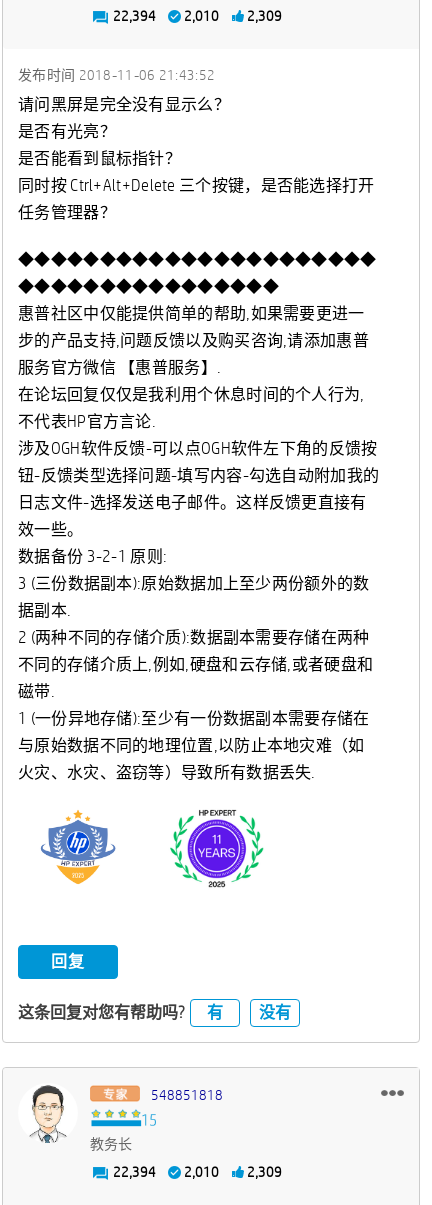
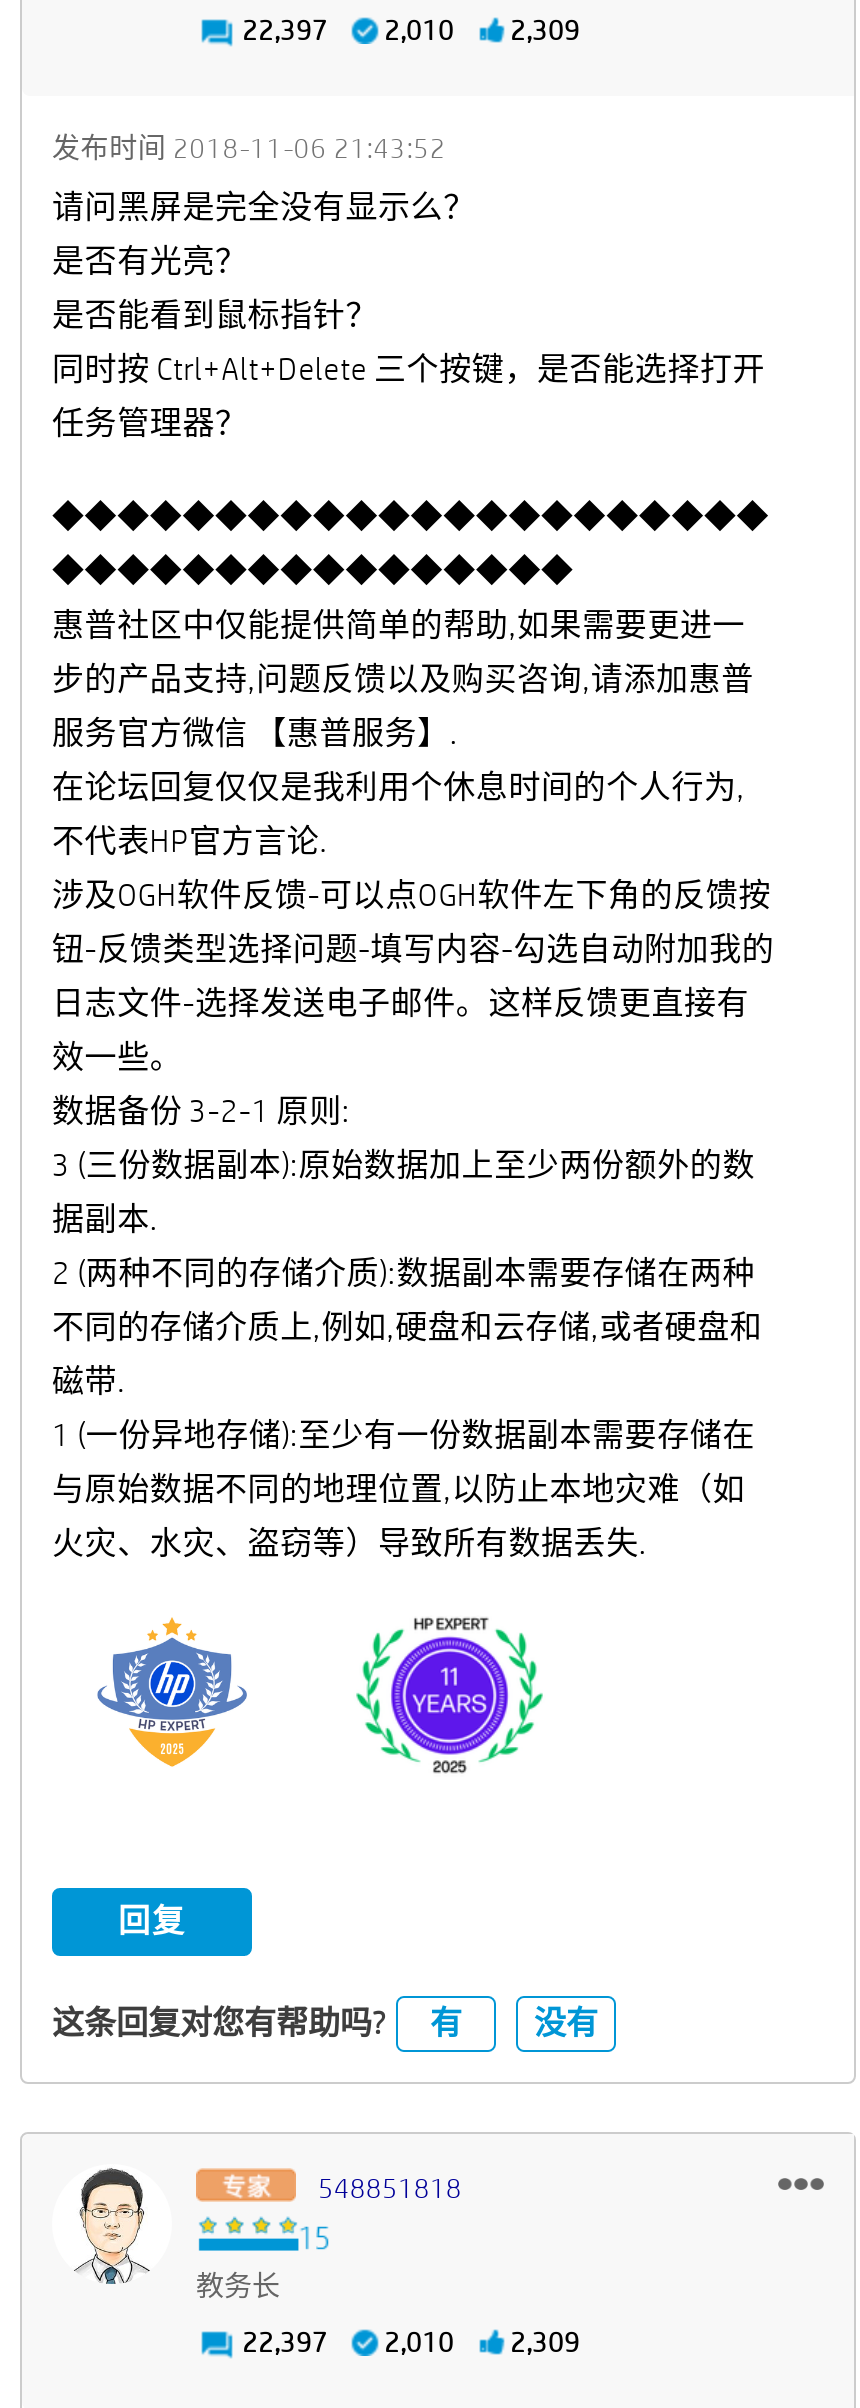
[113,7,282,25] 22,394 2,010 2,309 -> [242,12,580,48] 22,397 2,010 2,309
[113,1163,282,1181] 22,394 2,010 2,309 -> [242,2325,580,2361] 22,397 2,010 2,309

